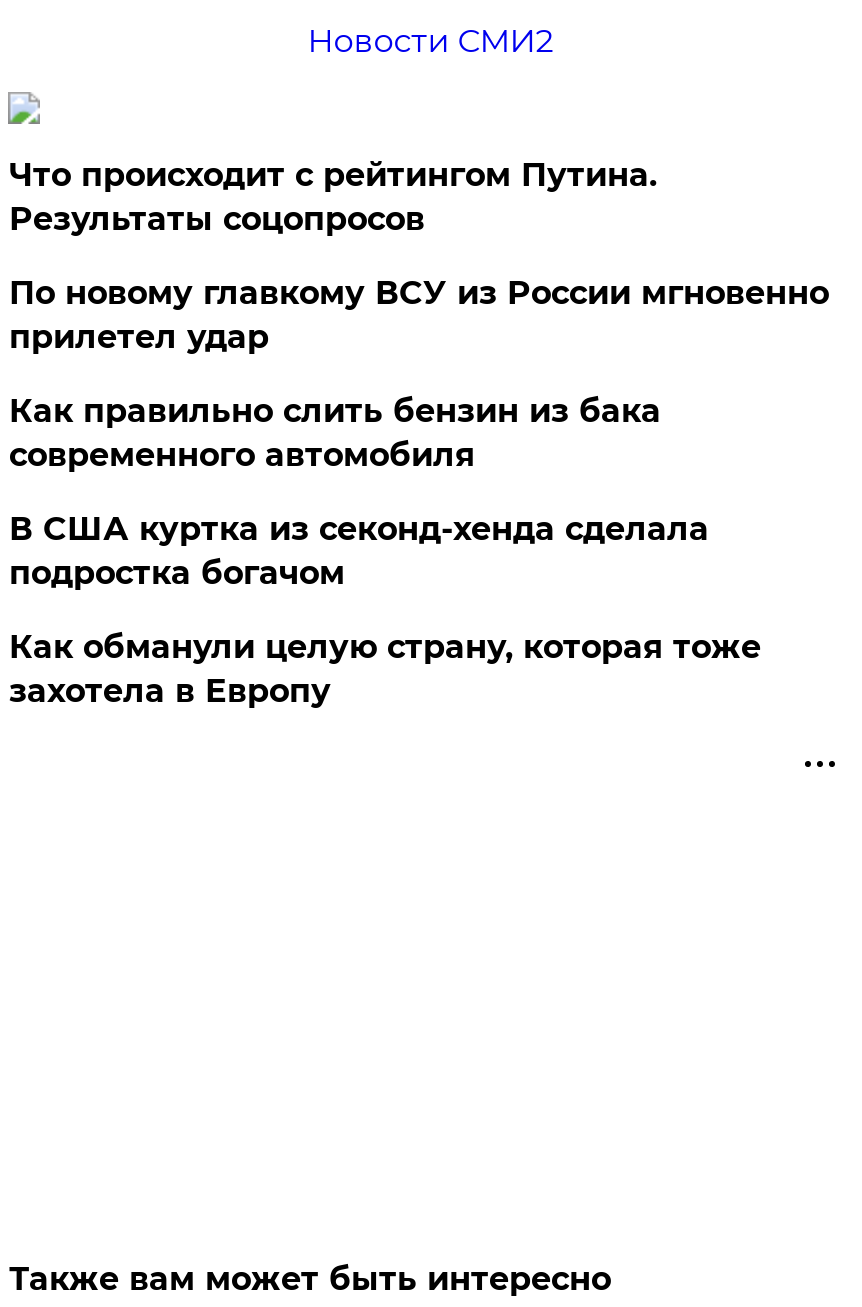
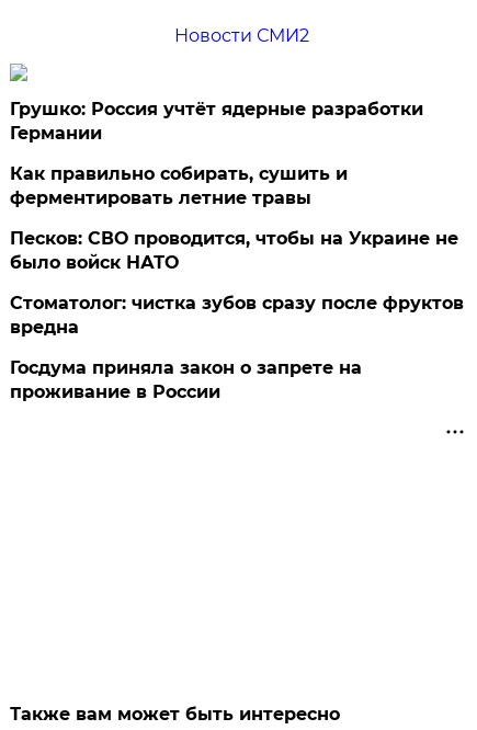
[9,155,657,237] Что происходит с рейтингом Путина. | Результаты соцопросов -> [10,98,424,143] Грушко: Россия учтёт ядерные разработки | Германии
[9,273,829,355] По новому главкому ВСУ из России мгновенно | прилетел удар -> [10,163,348,208] Как правильно собирать, сушить и | ферментировать летние травы
[9,391,661,473] Как правильно слить бензин из бака | современного автомобиля -> [10,228,459,273] Песков: СВО проводится, чтобы на Украине не | было войск НАТО
[9,509,709,591] В США куртка из секонд-хенда сделала | подростка богачом -> [10,292,464,337] Стоматолог: чистка зубов сразу после фруктов | вредна
[9,627,761,709] Как обманули целую страну, которая тоже | захотела в Европу -> [10,357,362,402] Госдума приняла закон о запрете на | проживание в России

